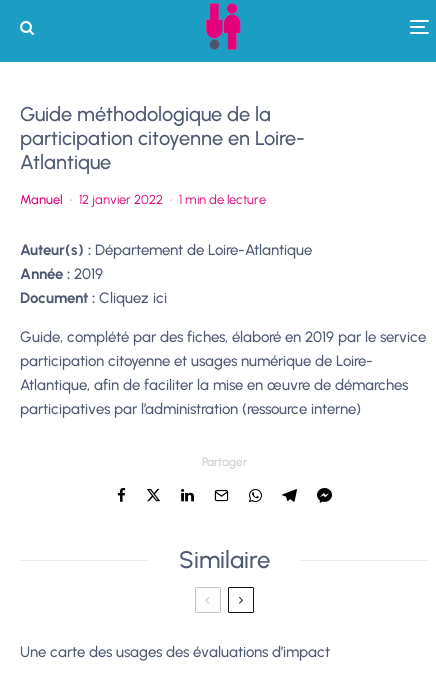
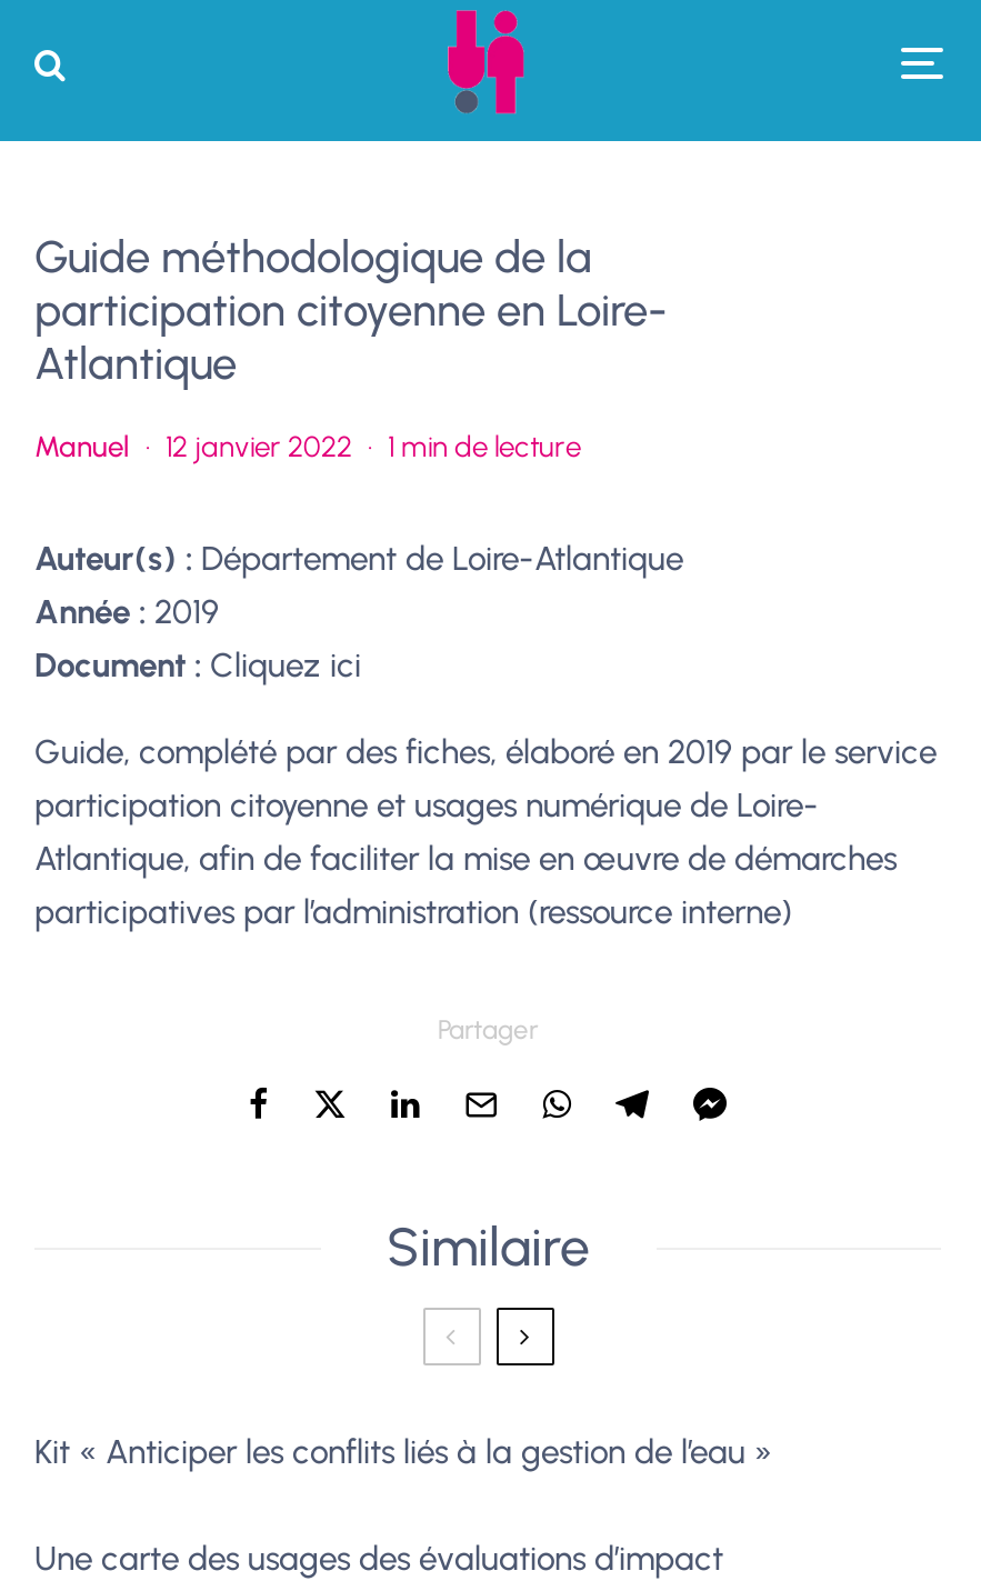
none -> [34,1432,772,1472] Kit « Anticiper les conflits liés à la gestion de l’eau »

